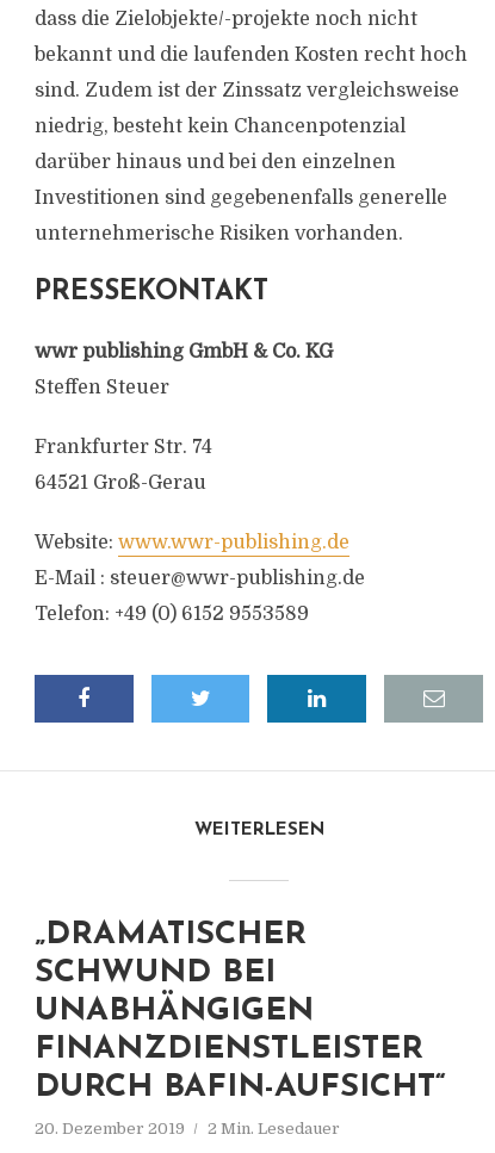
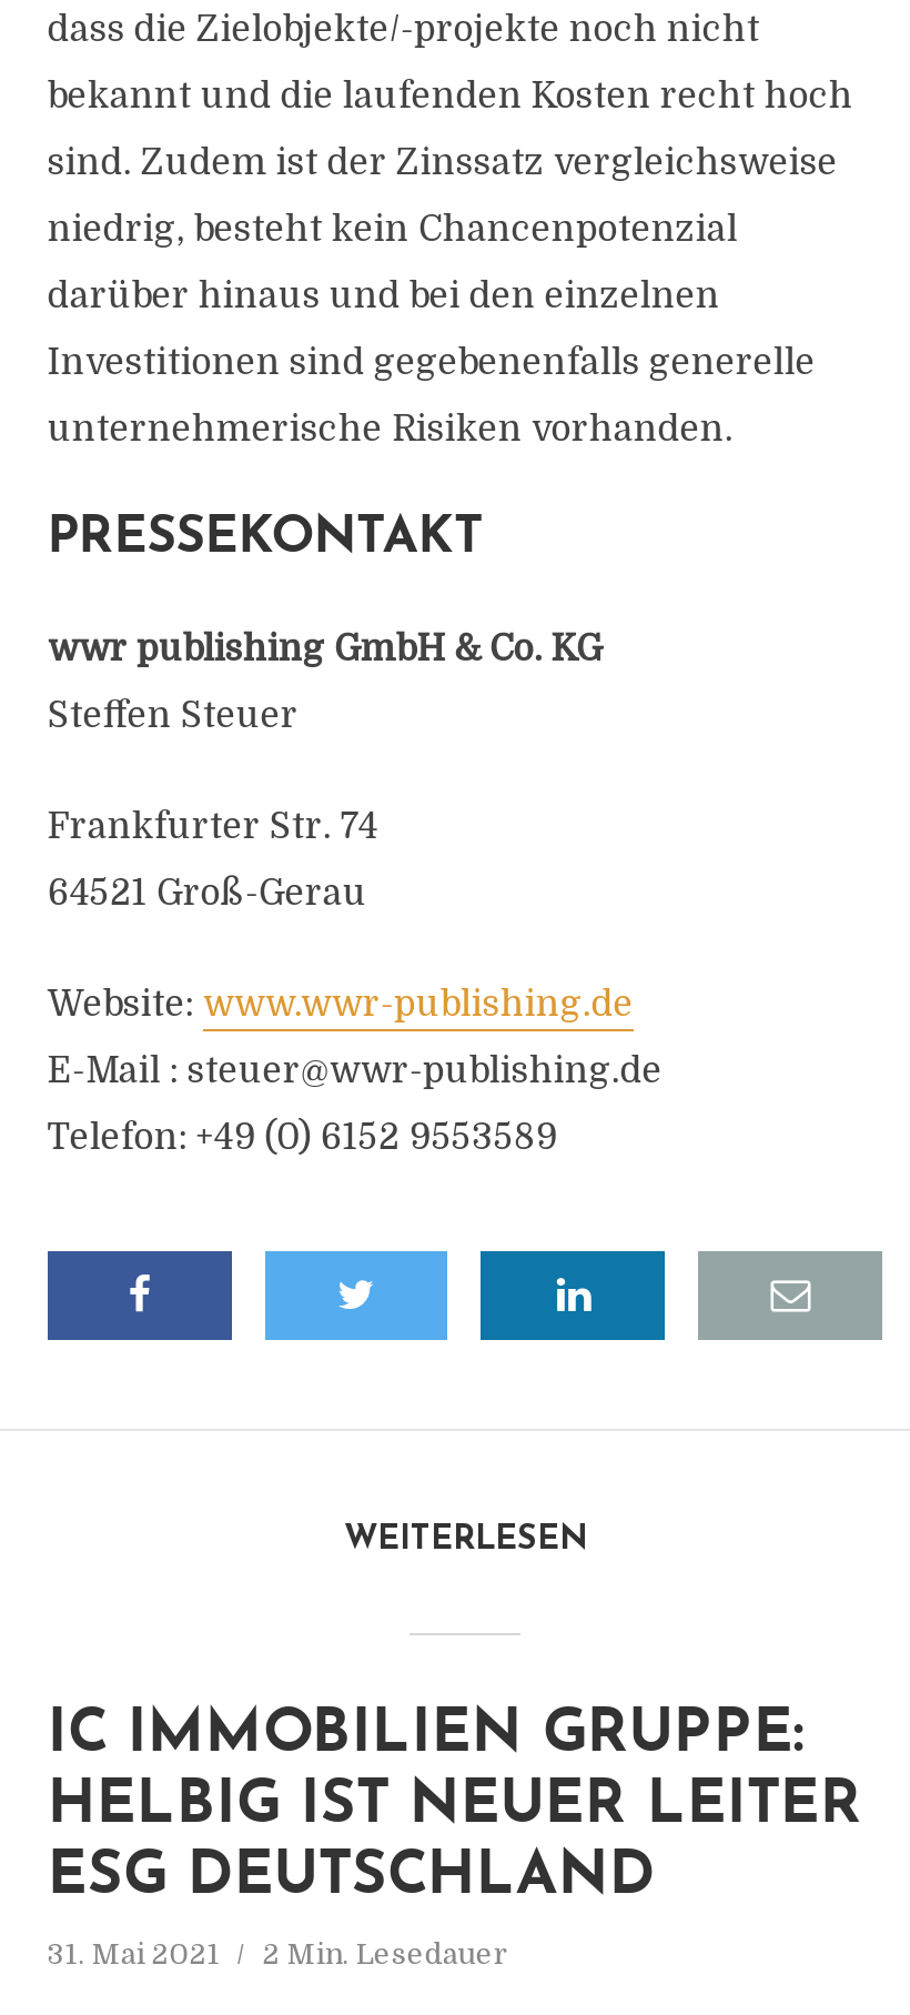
[34,919,446,1104] „DRAMATISCHER | SCHWUND BEI | UNABHÄNGIGEN | FINANZDIENSTLEISTER | DURCH BAFIN-AUFSICHT“ -> [47,1706,862,1908] IC IMMOBILIEN GRUPPE: | HELBIG IST NEUER LEITER | ESG DEUTSCHLAND
[34,1120,340,1137] 20. Dezember 2019 2 Min. Lesedauer -> [47,1937,509,1971] 31. Mai 2021 2 Min. Lesedauer

